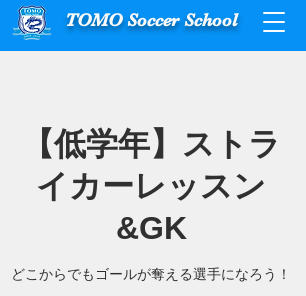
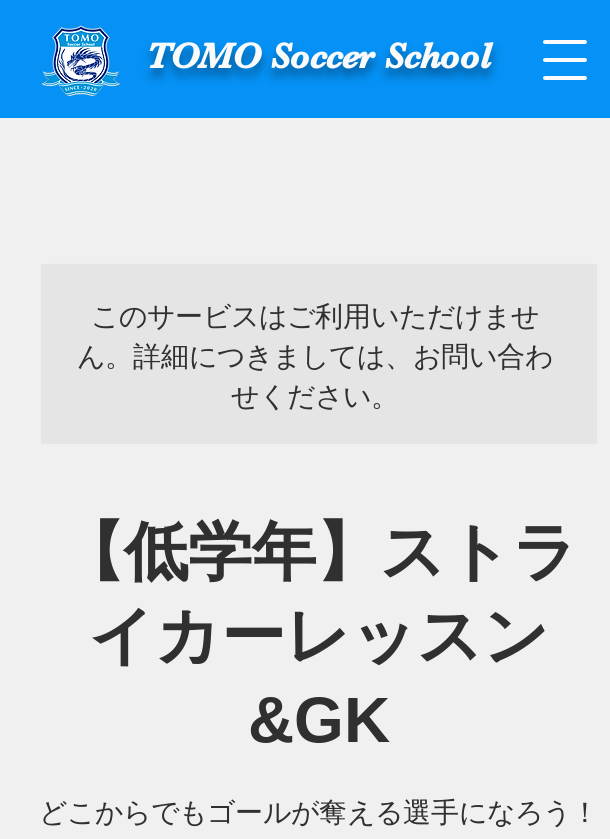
none -> [77,294,553,414] このサービスはご利用いただけませ | ん。詳細につきましては、お問い合わ | せください。

